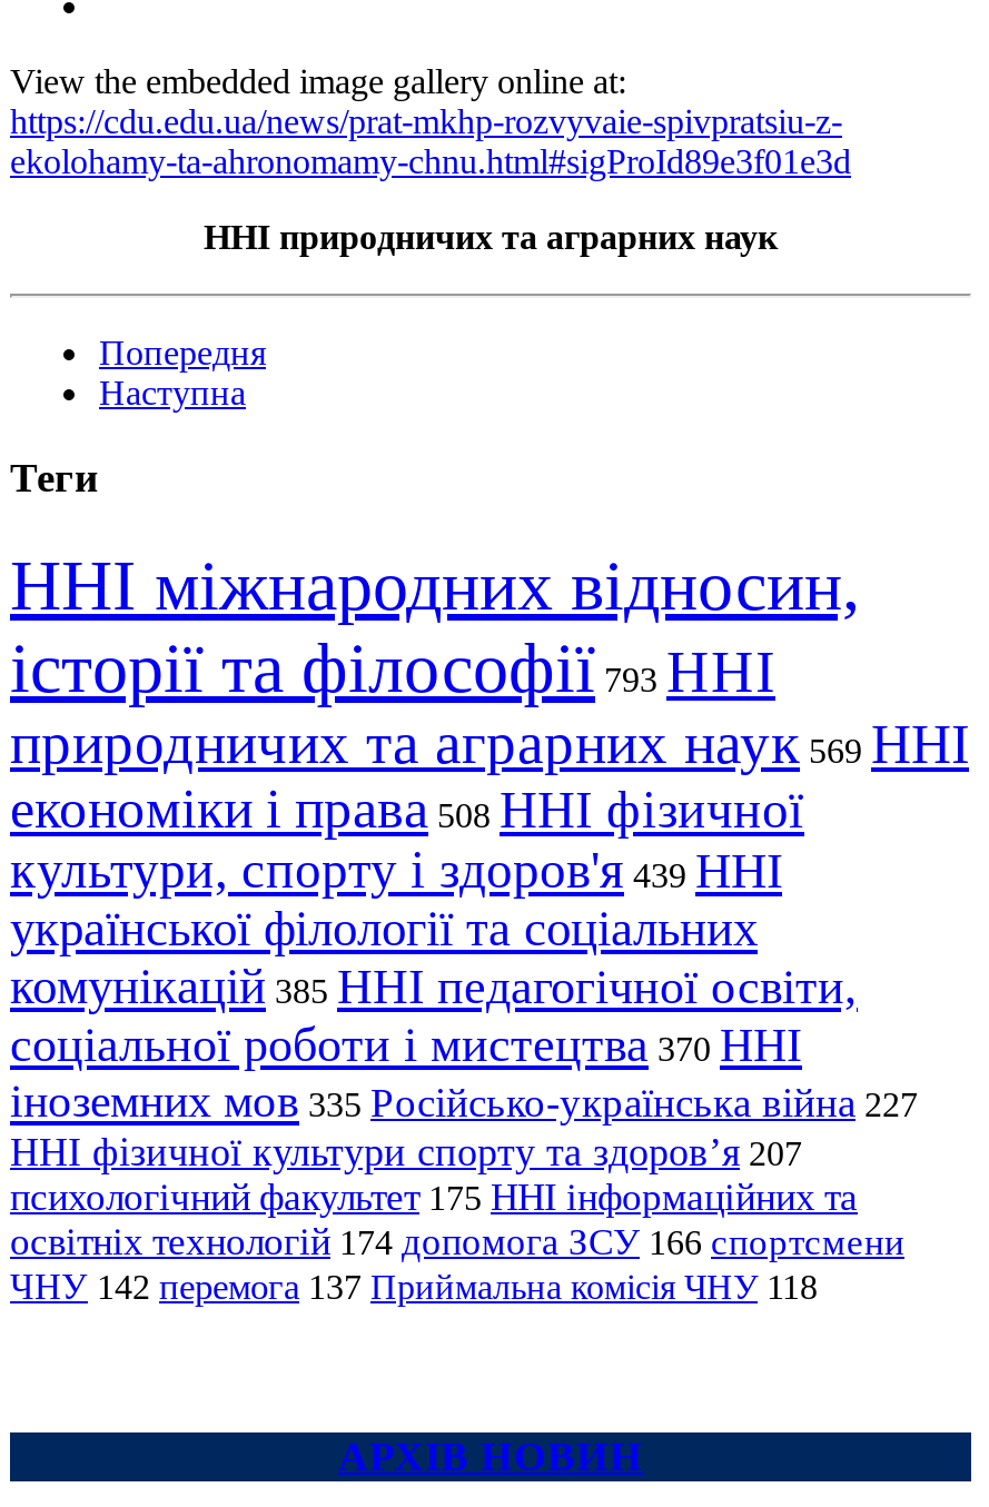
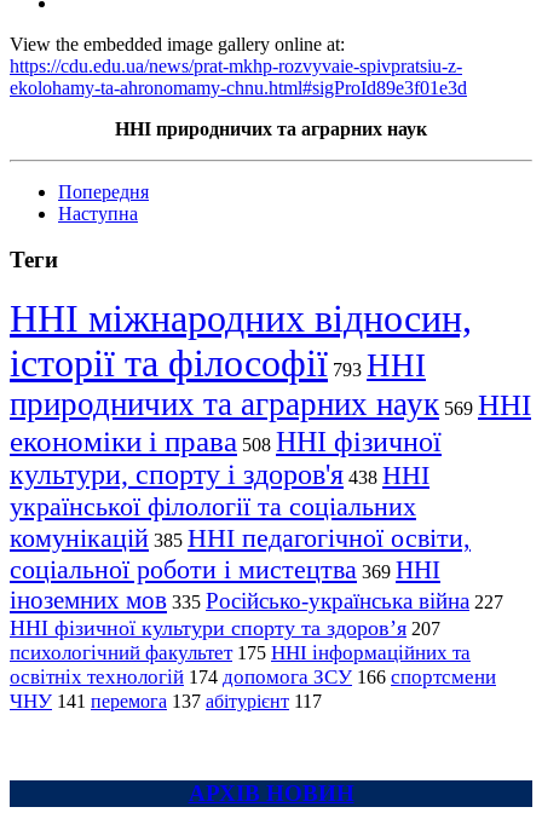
[10,841,782,899] культури, спорту і здоров'я 439 ННІ -> [10,459,429,490] культури, спорту і здоров'я 438 ННІ
[10,1017,802,1072] соціальної роботи і мистецтва 370 ННІ -> [10,554,440,584] соціальної роботи і мистецтва 369 ННІ
[10,1266,818,1308] ЧНУ 142 перемога 137 Приймальна комісія ЧНУ 118 -> [10,690,322,713] ЧНУ 141 перемога 137 абітурієнт 117

